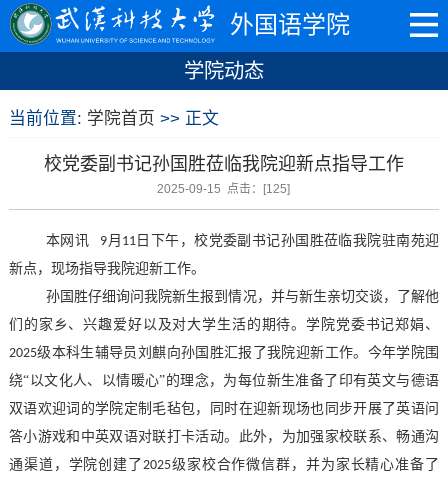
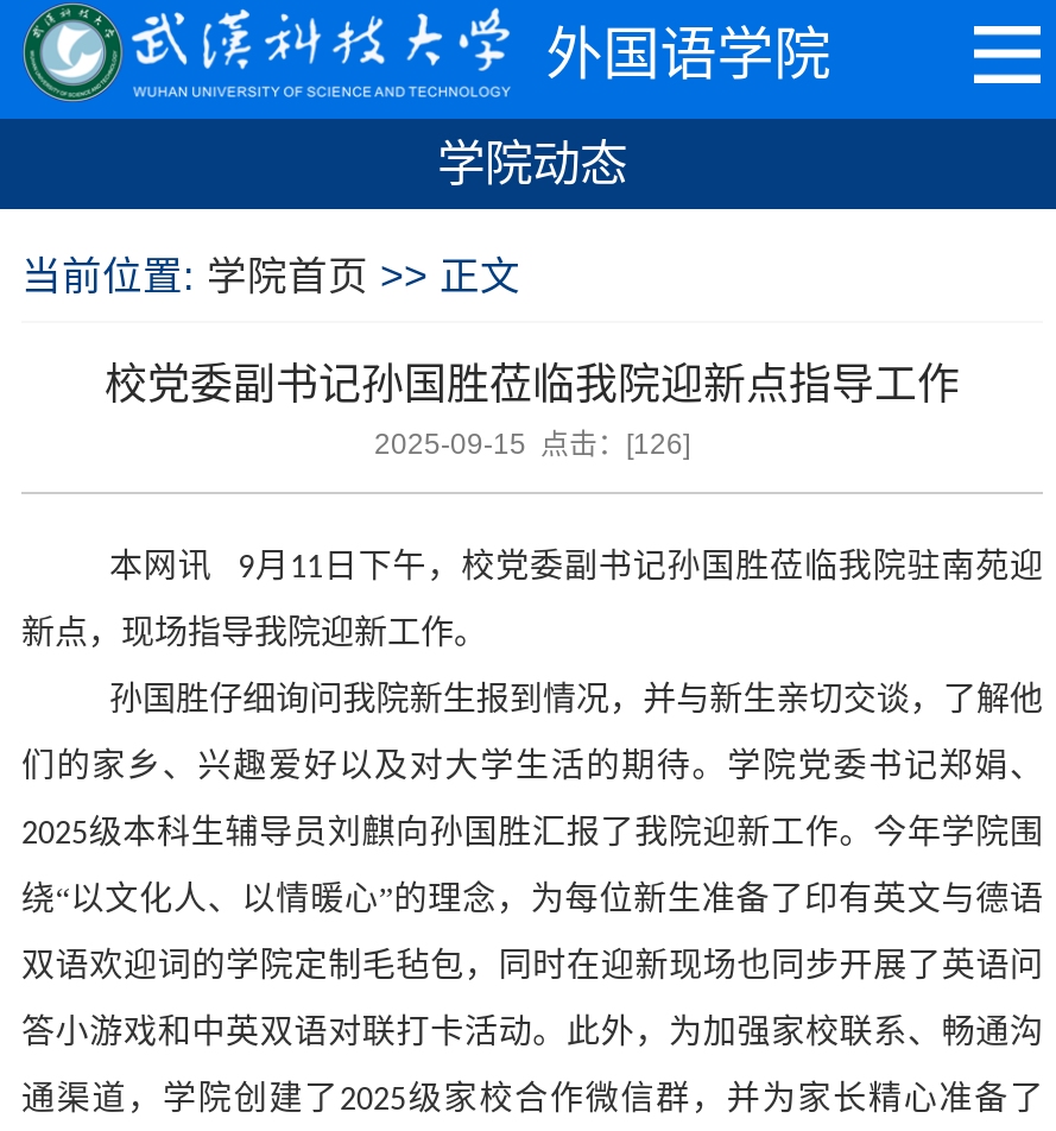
[157,182,290,196] 2025-09-15 点击：[125] -> [374,427,690,460] 2025-09-15 点击：[126]

